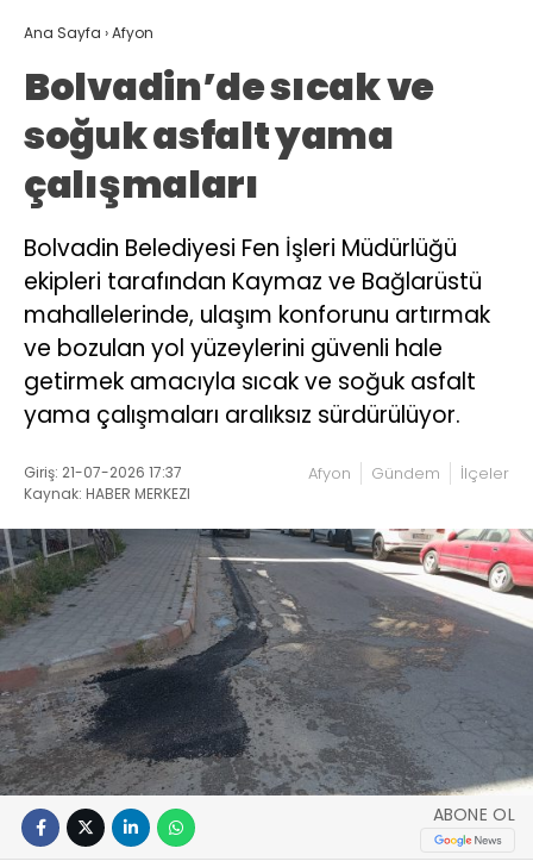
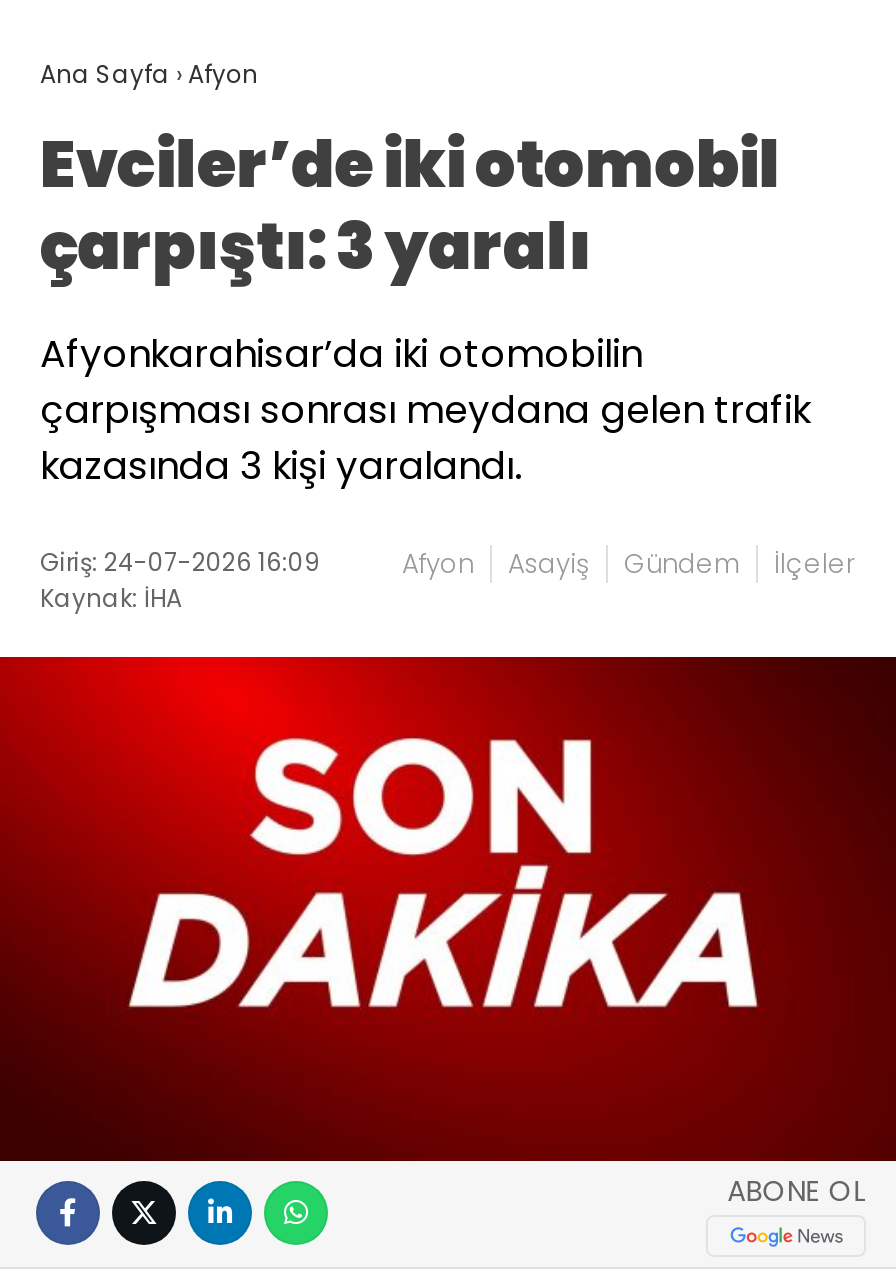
[24,59,490,431] Bolvadin’de sıcak ve | soğuk asfalt yama | çalışmaları | Bolvadin Belediyesi Fen İşleri Müdürlüğü | ekipleri tarafından Kaymaz ve Bağlarüstü | mahallelerinde, ulaşım konforunu artırmak | ve bozulan yol yüzeylerini güvenli hale | getirmek amacıyla sıcak ve soğuk asfalt | yama çalışmaları aralıksız sürdürülüyor. -> [40,119,810,493] Evciler’de iki otomobil | çarpıştı: 3 yaralı | Afyonkarahisar’da iki otomobilin | çarpışması sonrası meydana gelen trafik | kazasında 3 kişi yaralandı.
[24,462,190,503] Giriş: 21-07-2026 17:37 | Kaynak: HABER MERKEZI -> [40,544,320,614] Giriş: 24-07-2026 16:09 | Kaynak: İHA
moved [308,462,509,484] -> [402,544,856,582]: Afyon | Gündem | İlçeler
none -> [508,544,590,582] Asayiş
[4,528,529,797] [image] -> [6,655,890,1165] [image]

